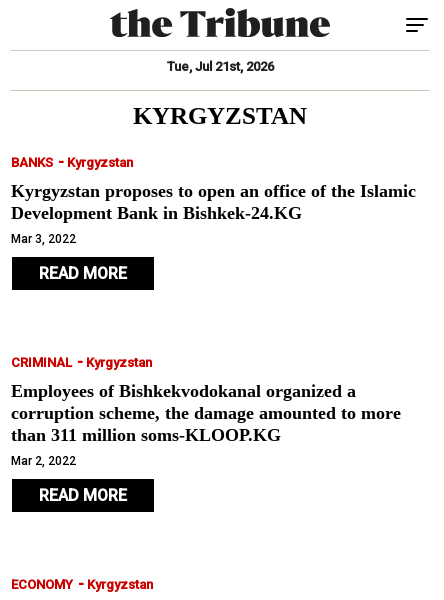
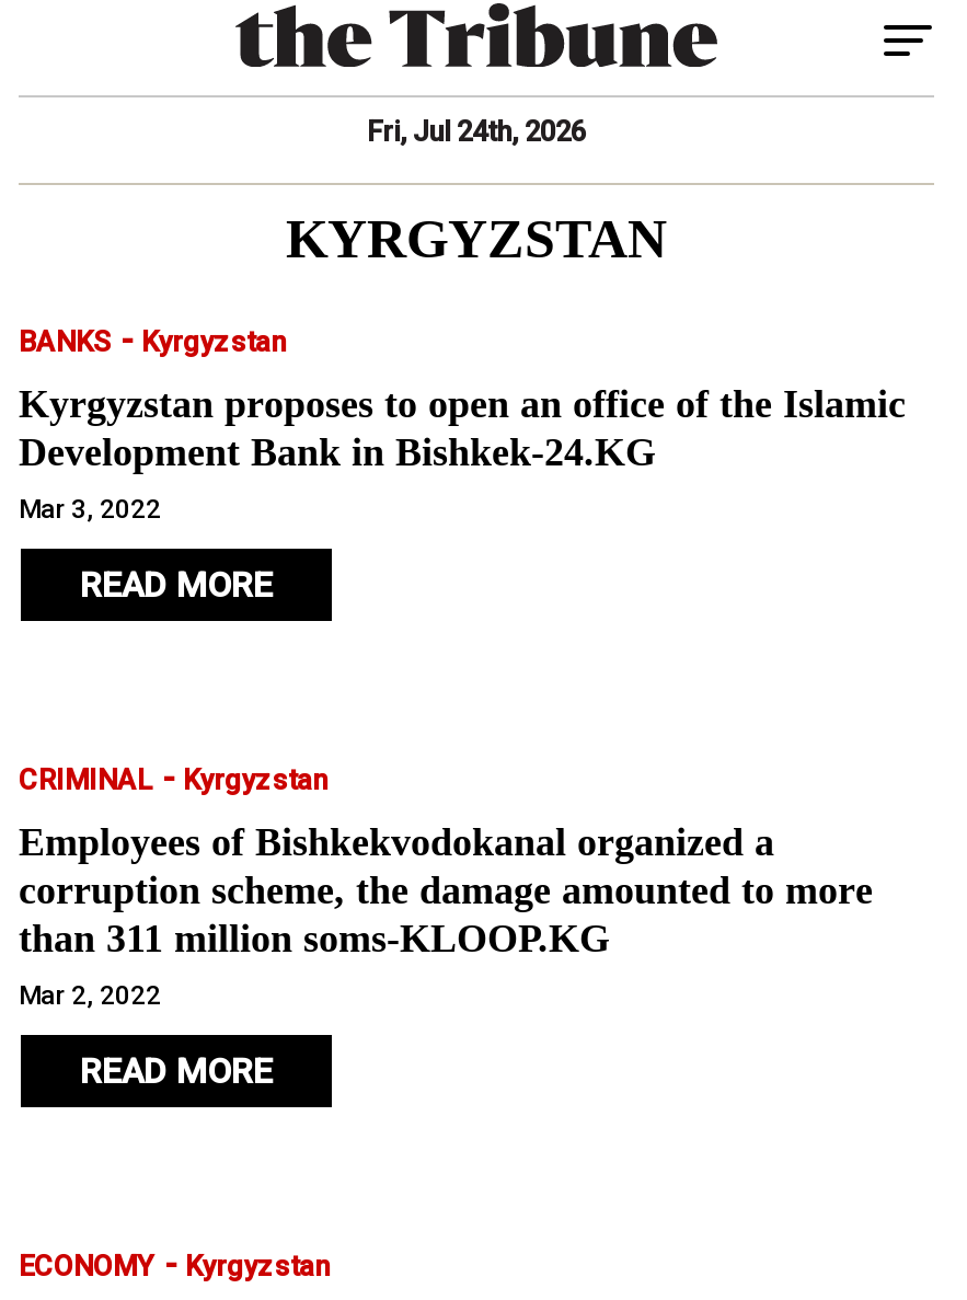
[166,59,273,74] Tue, Jul 21st, 2026 -> [367,115,586,148] Fri, Jul 24th, 2026

